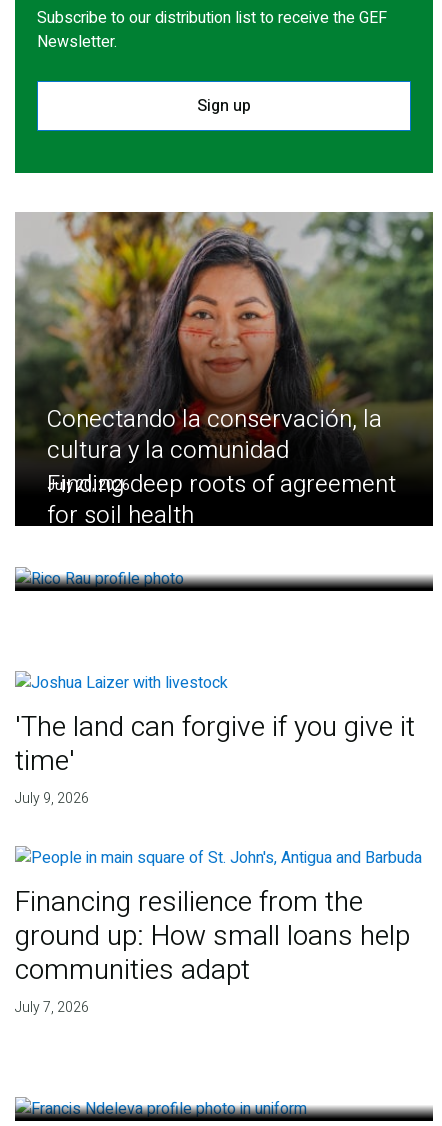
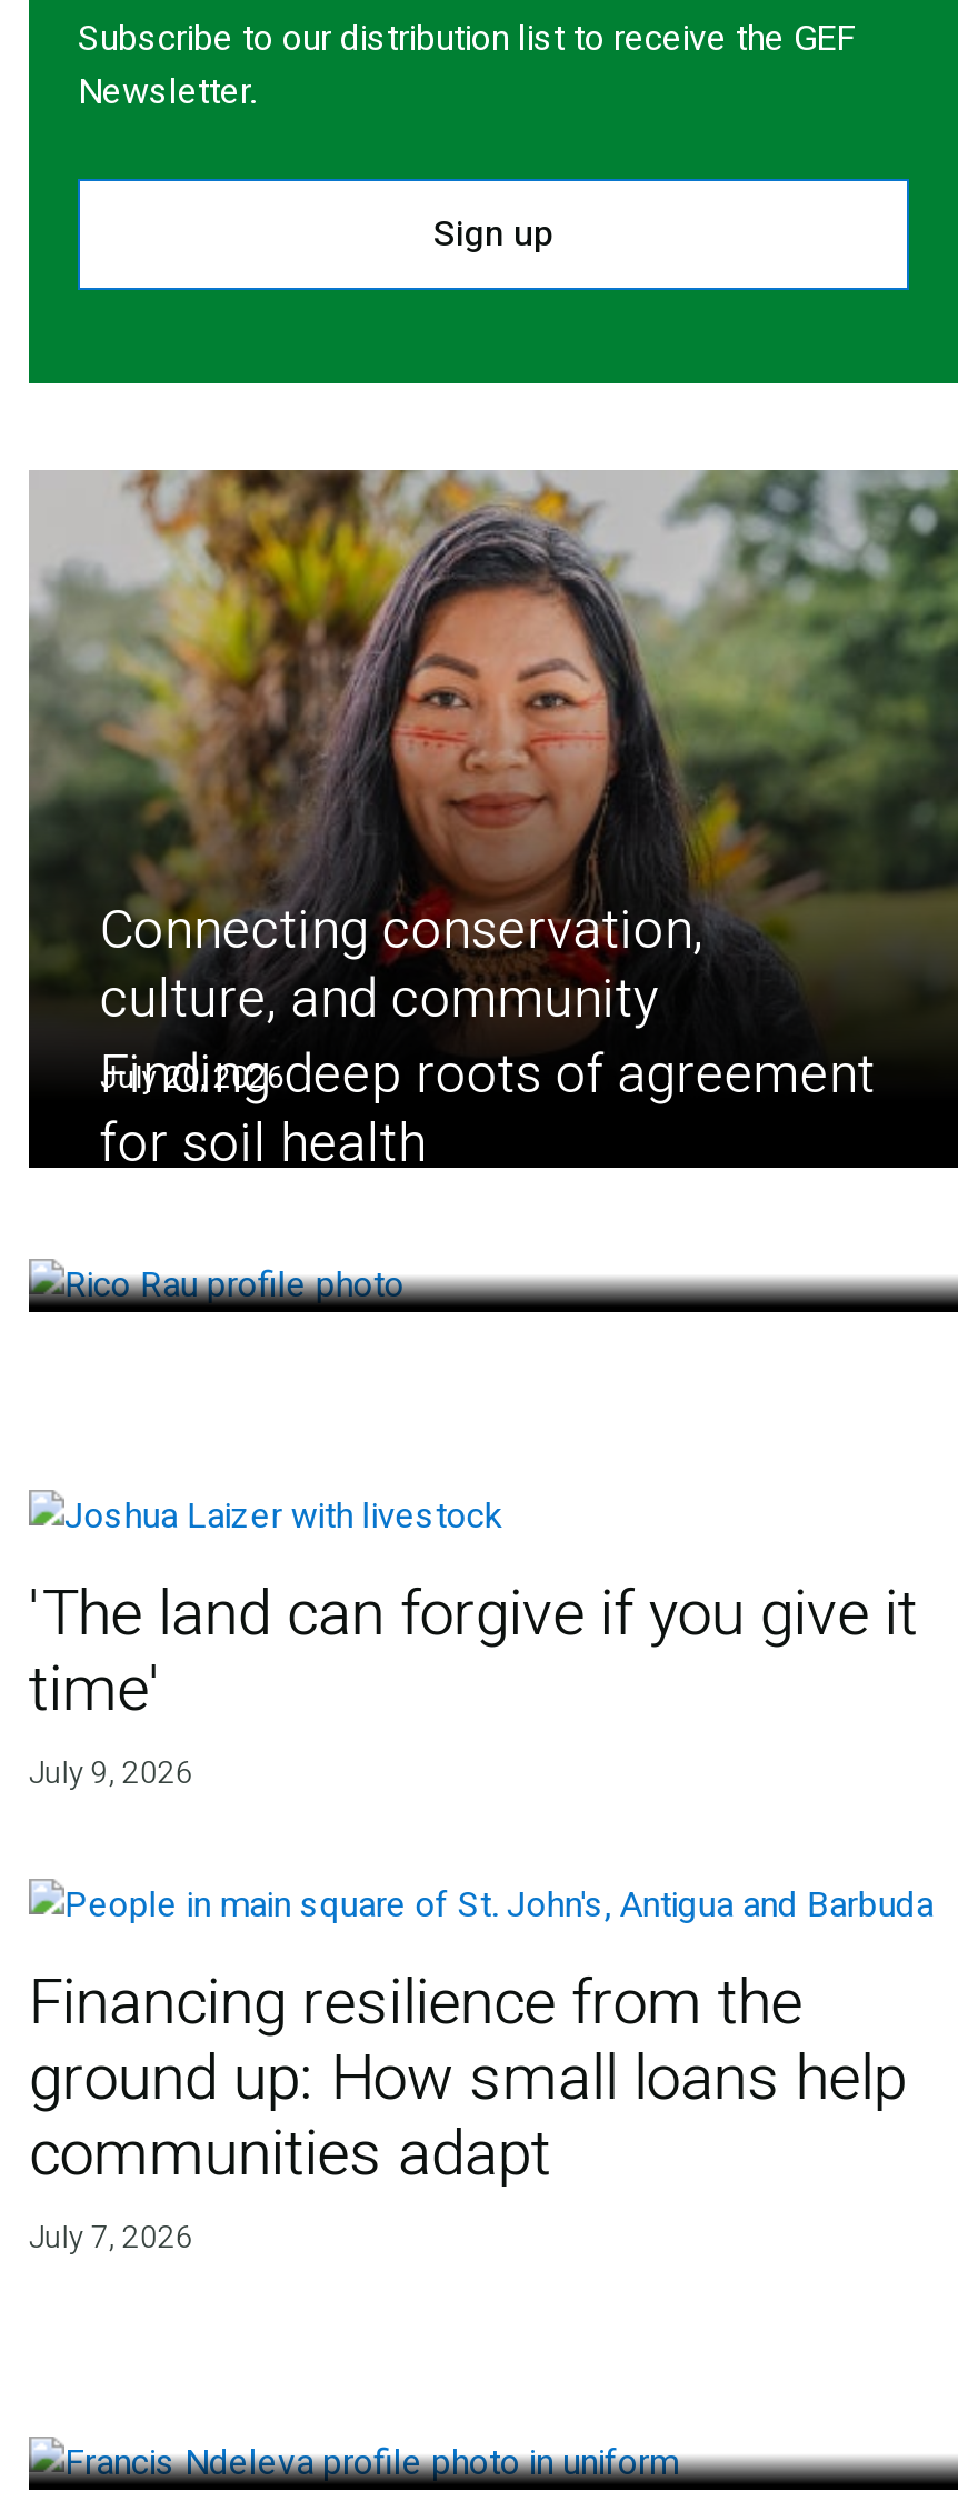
[47,402,382,468] Conectando la conservación, la | cultura y la comunidad -> [100,892,704,1039] Connecting conservation, | culture, and community

